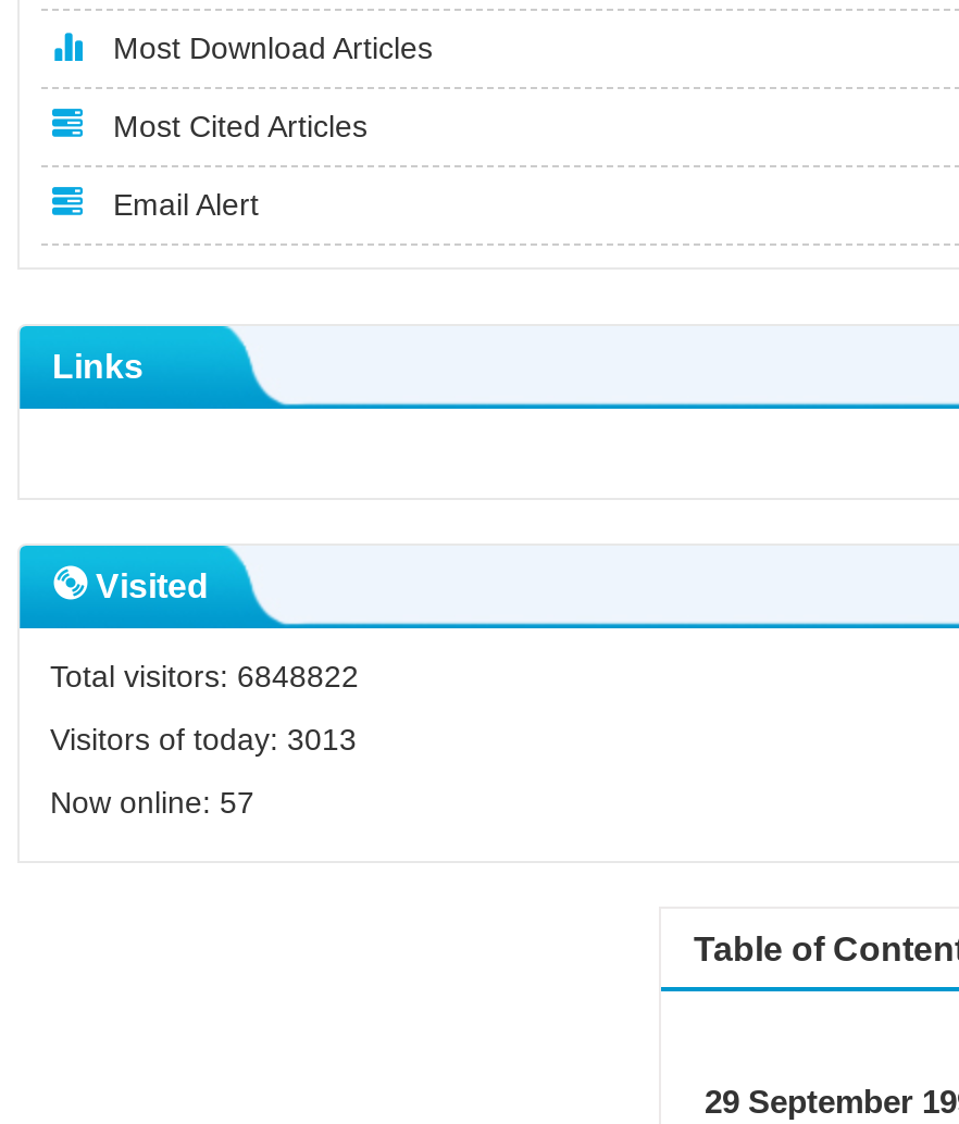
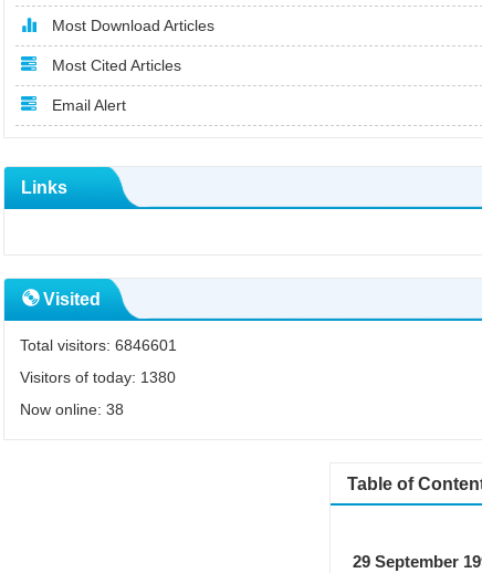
[50,658,359,692] Total visitors: 6848822 -> [20,336,177,353] Total visitors: 6846601
[50,721,357,755] Visitors of today: 3013 -> [20,368,176,386] Visitors of today: 1380
[50,784,254,819] Now online: 57 -> [20,400,124,418] Now online: 38

